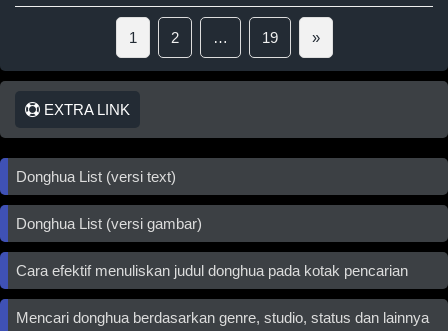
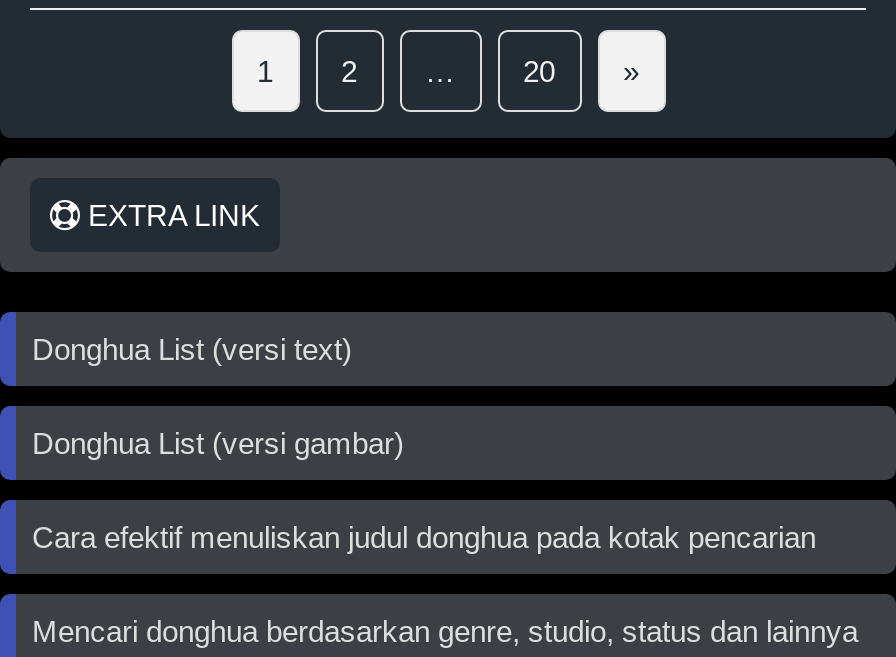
[261,29,277,46] 19 -> [523,54,555,88] 20

